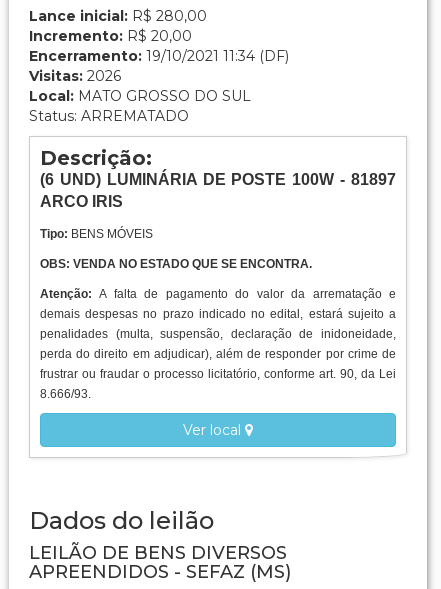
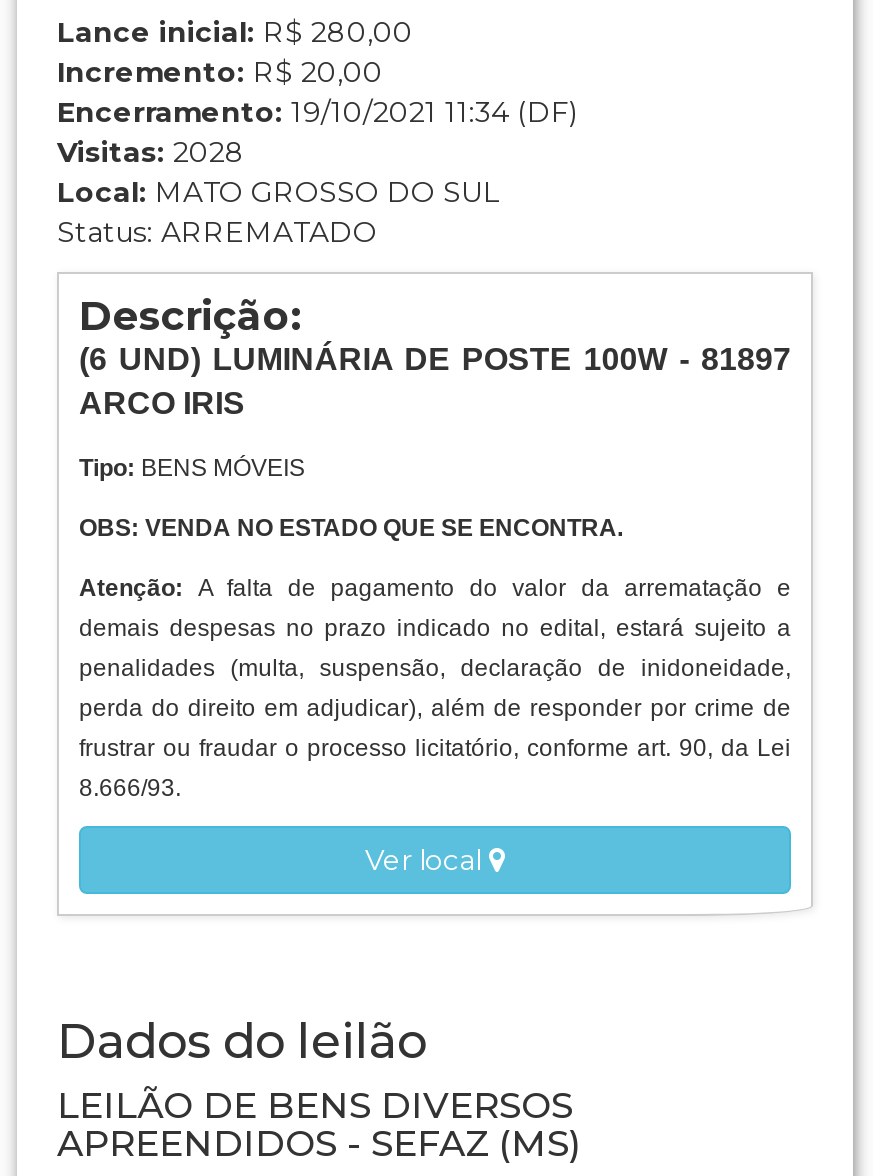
[29,67,121,85] Visitas: 2026 -> [57,134,245,170] Visitas: 2028

